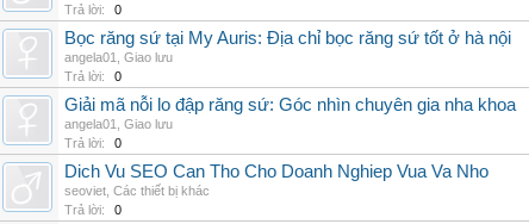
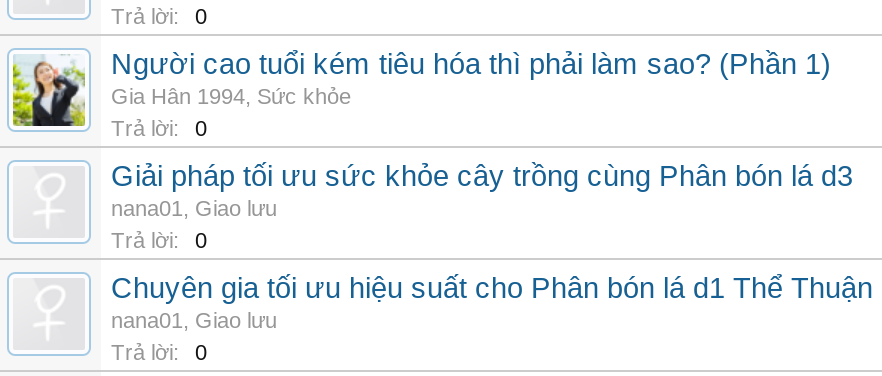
none -> [11,56,87,128] [image]
[64,29,511,64] Bọc răng sứ tại My Auris: Địa chỉ bọc răng sứ tốt ở hà nội | angela01, Giao lưu -> [111,48,831,108] Người cao tuổi kém tiêu hóa thì phải làm sao? (Phần 1) | Gia Hân 1994, Sức khỏe
[64,95,516,114] Giải mã nỗi lo đập răng sứ: Góc nhìn chuyên gia nha khoa -> [111,160,853,192] Giải pháp tối ưu sức khỏe cây trồng cùng Phân bón lá d3
[64,117,173,131] angela01, Giao lưu -> [111,196,277,220] nana01, Giao lưu
[64,162,488,198] Dich Vu SEO Can Tho Cho Doanh Nghiep Vua Va Nho | seoviet, Các thiết bị khác -> [111,272,873,332] Chuyên gia tối ưu hiệu suất cho Phân bón lá d1 Thể Thuận | nana01, Giao lưu

